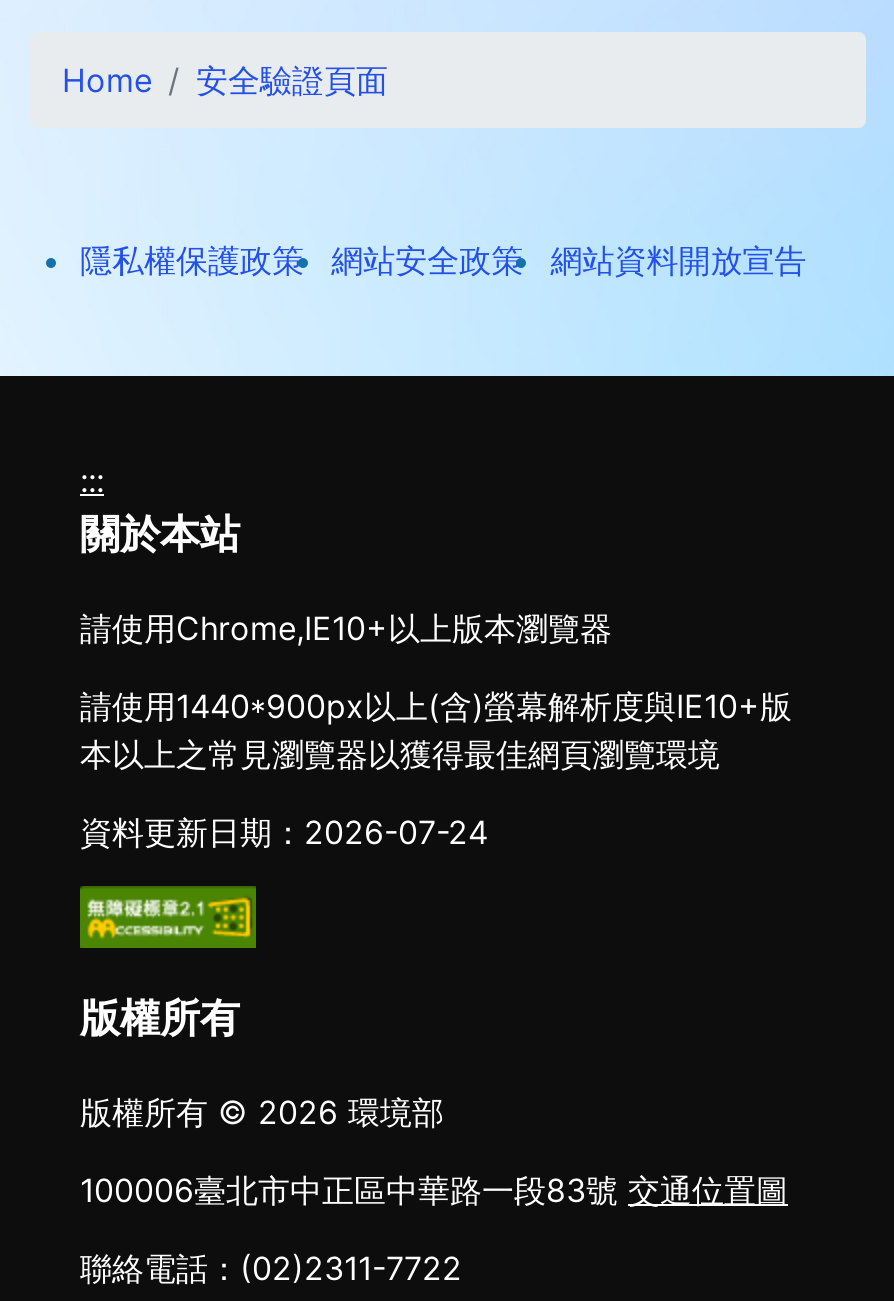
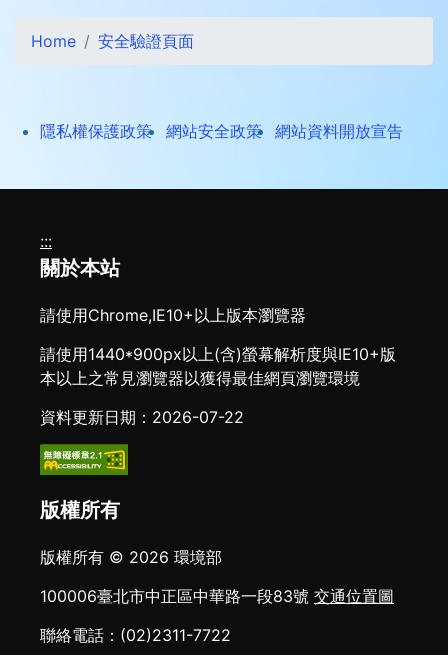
[80,812,488,852] 資料更新日期：2026-07-24 -> [40,407,244,427] 資料更新日期：2026-07-22

